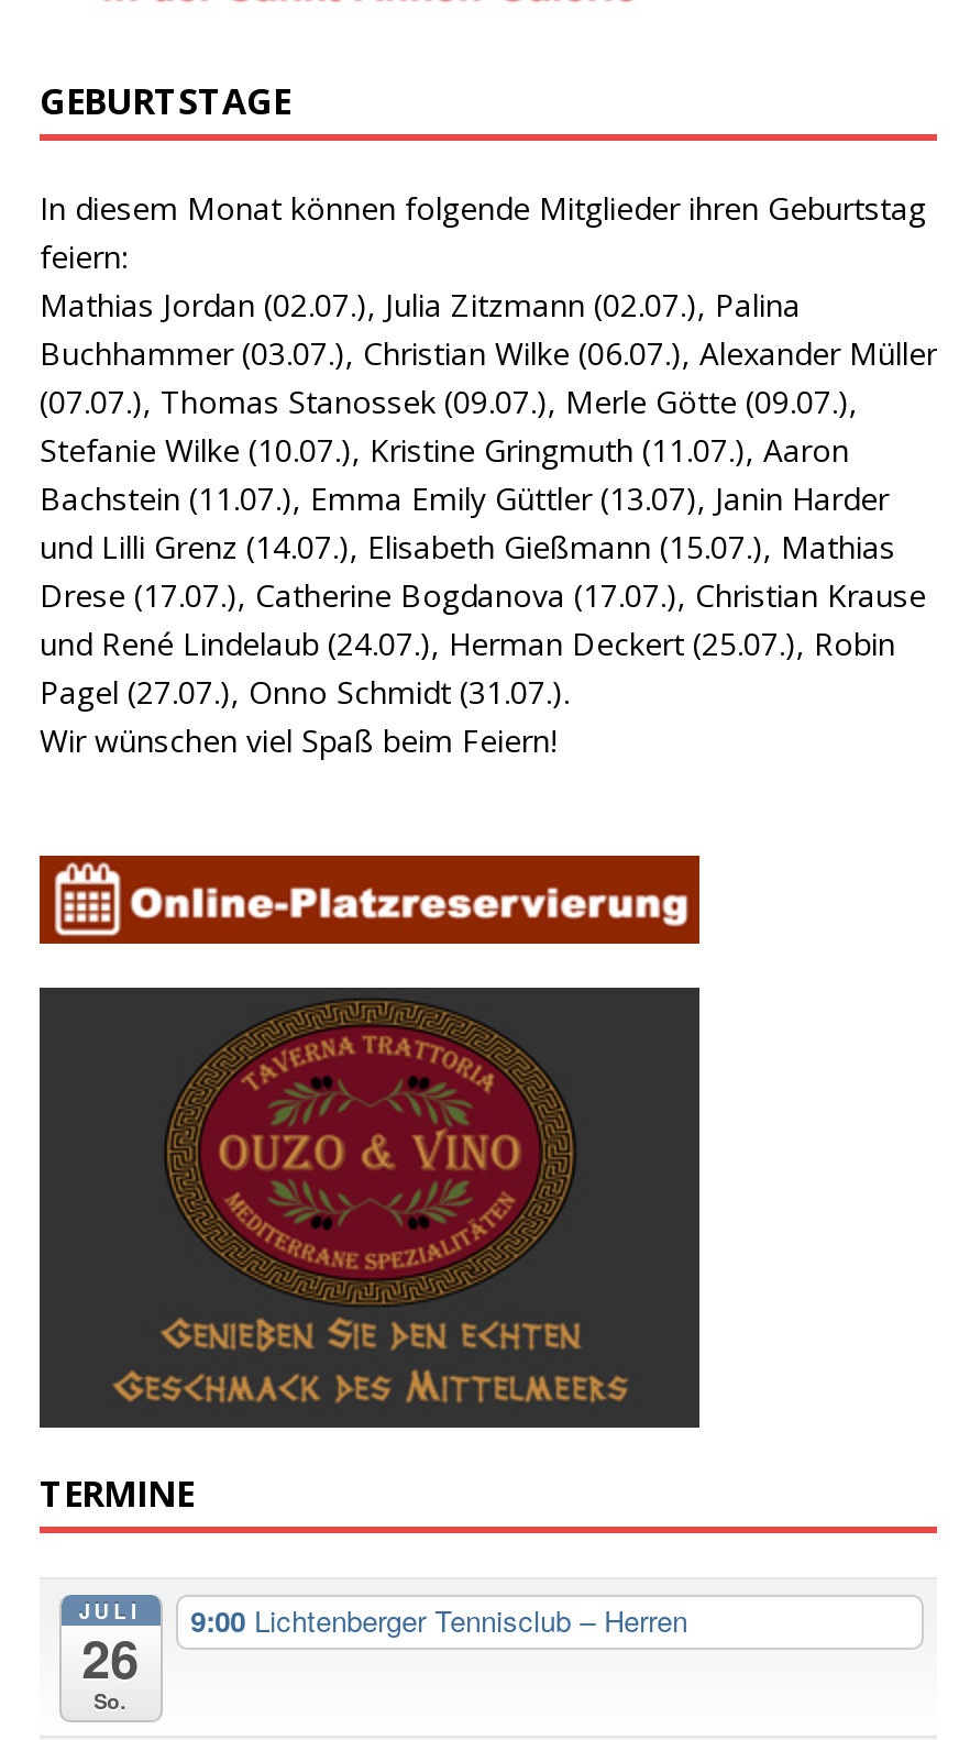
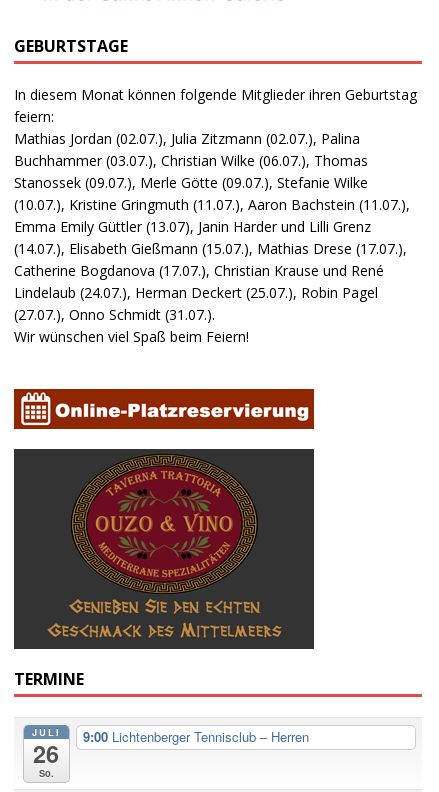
[40,332,937,713] Buchhammer (03.07.), Christian Wilke (06.07.), Alexander Müller | (07.07.), Thomas Stanossek (09.07.), Merle Götte (09.07.), | Stefanie Wilke (10.07.), Kristine Gringmuth (11.07.), Aaron | Bachstein (11.07.), Emma Emily Güttler (13.07), Janin Harder | und Lilli Grenz (14.07.), Elisabeth Gießmann (15.07.), Mathias | Drese (17.07.), Catherine Bogdanova (17.07.), Christian Krause | und René Lindelaub (24.07.), Herman Deckert (25.07.), Robin | Pagel (27.07.), Onno Schmidt (31.07.). -> [14,151,410,324] Buchhammer (03.07.), Christian Wilke (06.07.), Thomas | Stanossek (09.07.), Merle Götte (09.07.), Stefanie Wilke | (10.07.), Kristine Gringmuth (11.07.), Aaron Bachstein (11.07.), | Emma Emily Güttler (13.07), Janin Harder und Lilli Grenz | (14.07.), Elisabeth Gießmann (15.07.), Mathias Drese (17.07.), | Catherine Bogdanova (17.07.), Christian Krause und René | Lindelaub (24.07.), Herman Deckert (25.07.), Robin Pagel | (27.07.), Onno Schmidt (31.07.).

